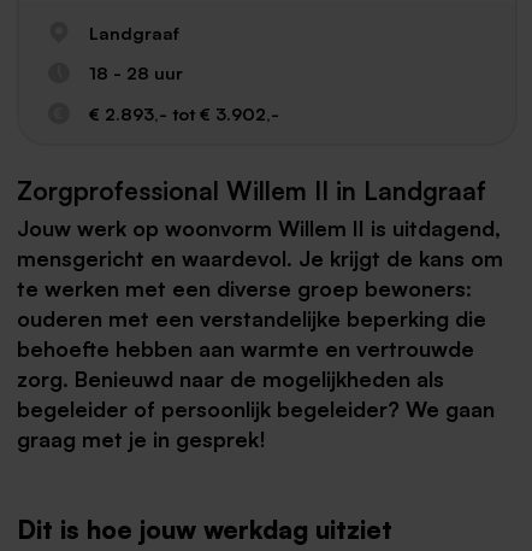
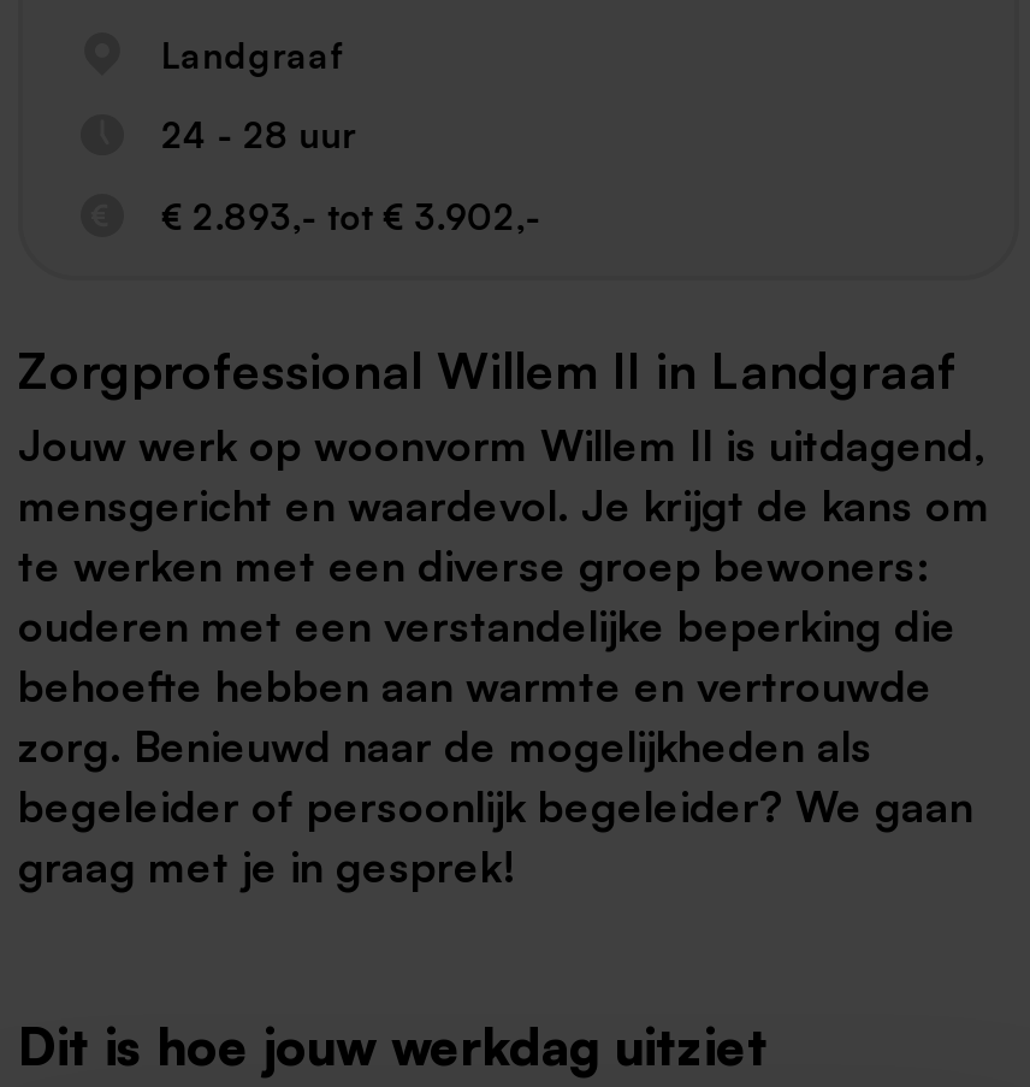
[89,62,182,83] 18 - 28 uur -> [161,112,356,156] 24 - 28 uur

